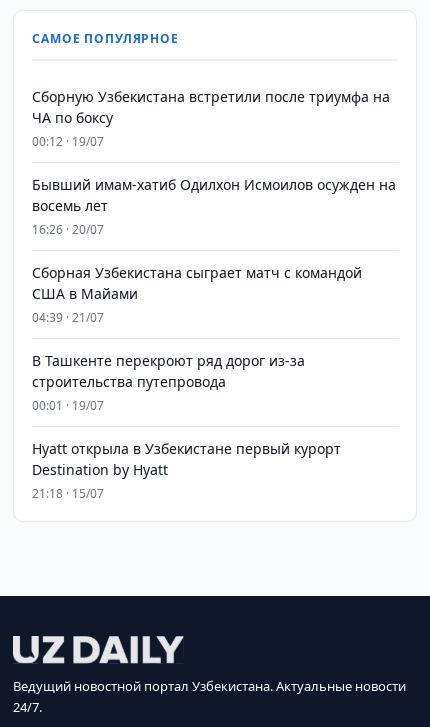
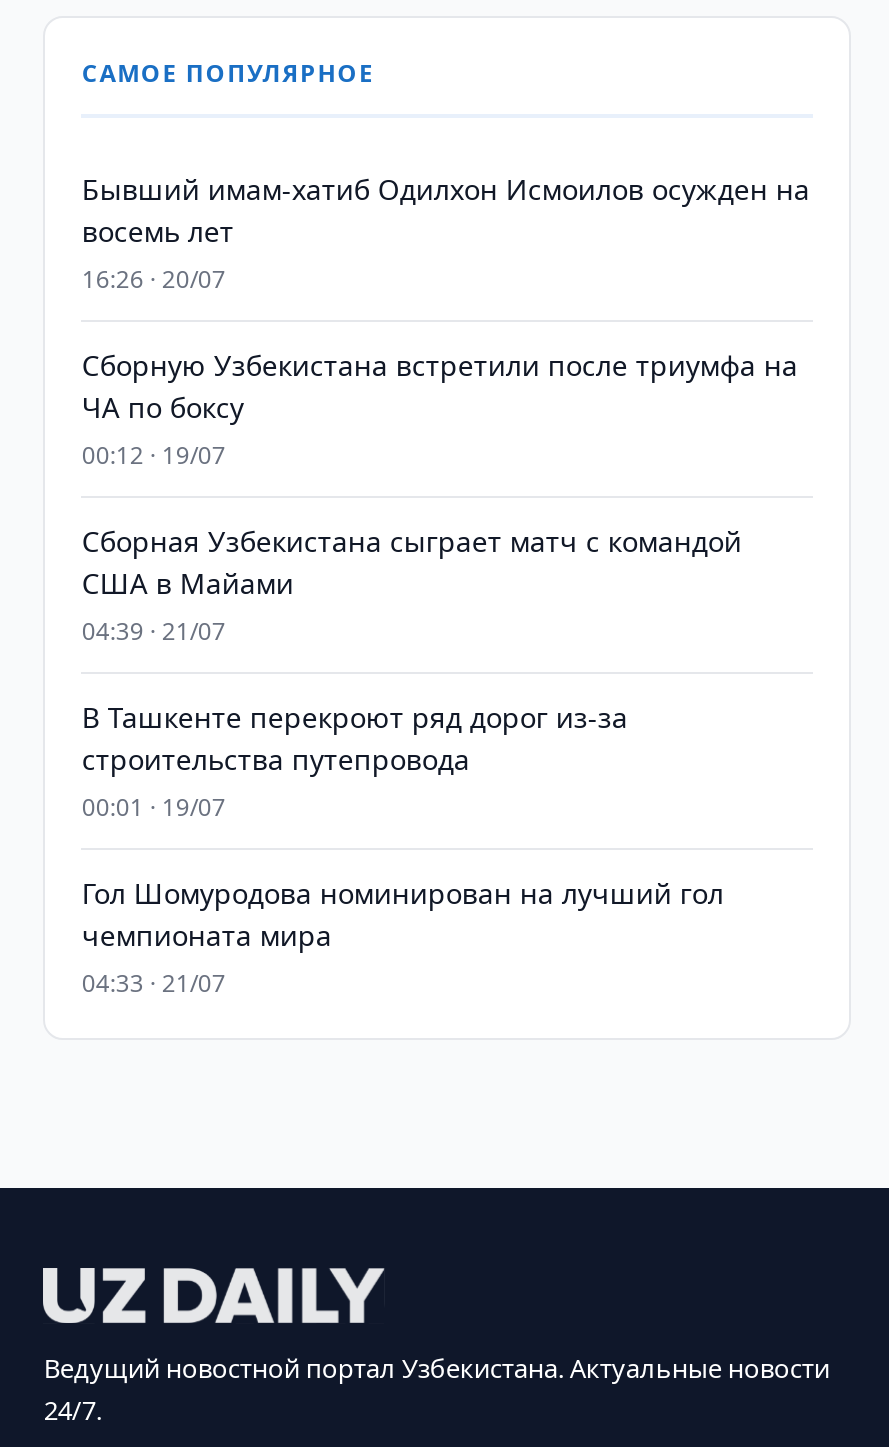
moved [32,87,390,150] -> [82,347,798,473]: Сборную Узбекистана встретили после триумфа на | ЧА по боксу | 00:12 · 19/07
moved [32,175,396,238] -> [82,171,810,297]: Бывший имам-хатиб Одилхон Исмоилов осужден на | восемь лет | 16:26 · 20/07
[32,439,341,502] Hyatt открыла в Узбекистане первый курорт | Destination by Hyatt | 21:18 · 15/07 -> [82,875,724,1001] Гол Шомуродова номинирован на лучший гол | чемпионата мира | 04:33 · 21/07

